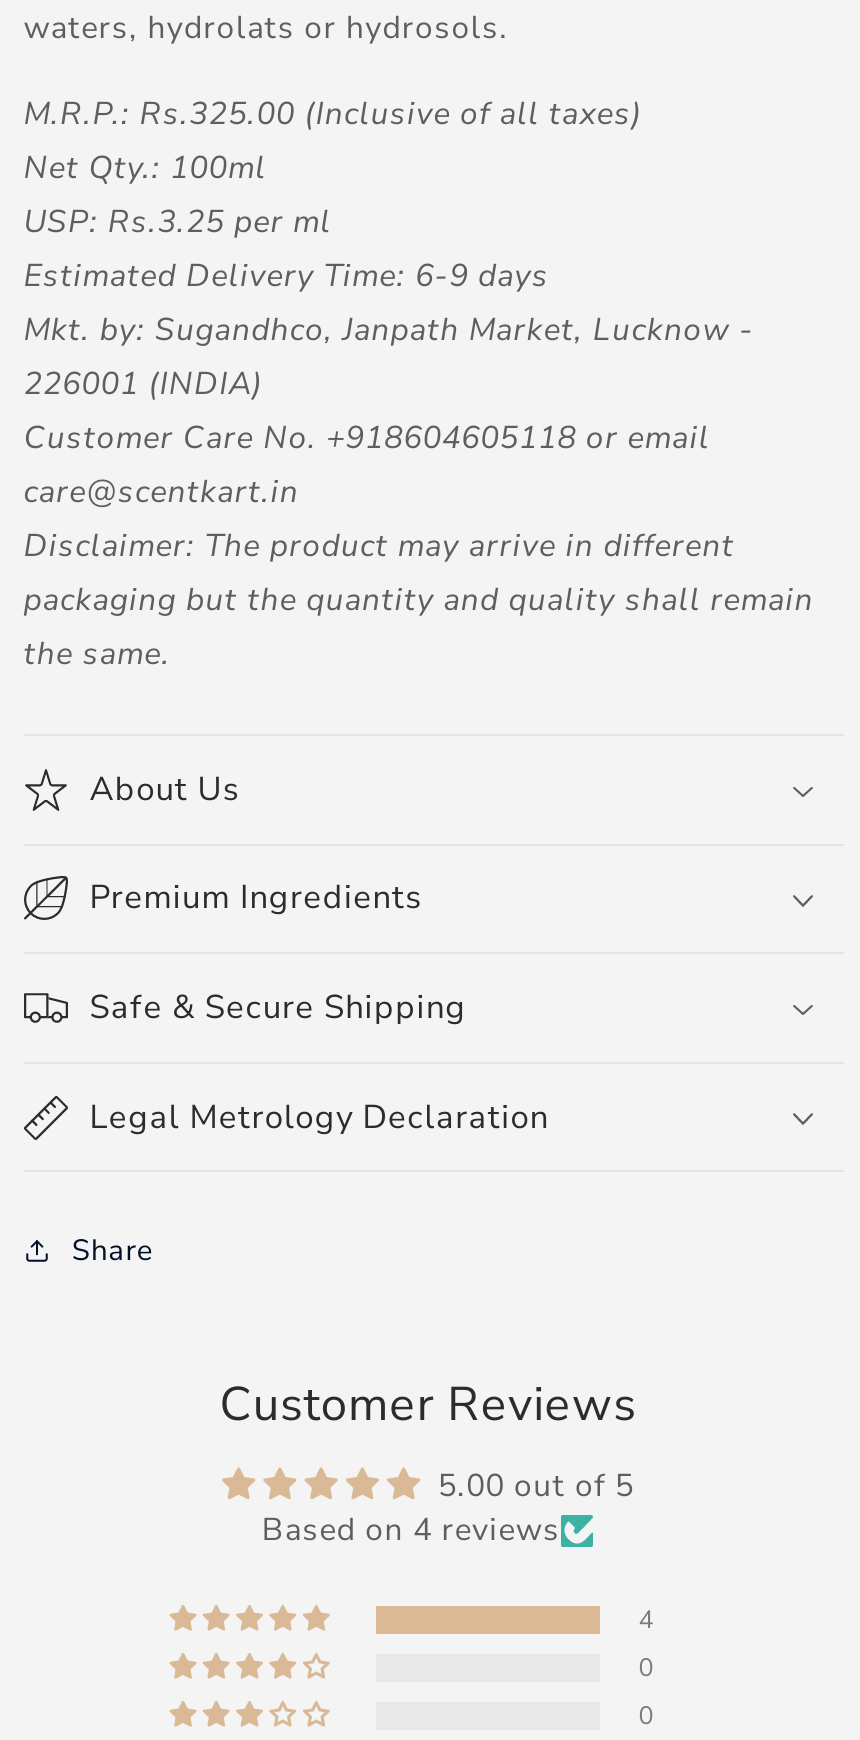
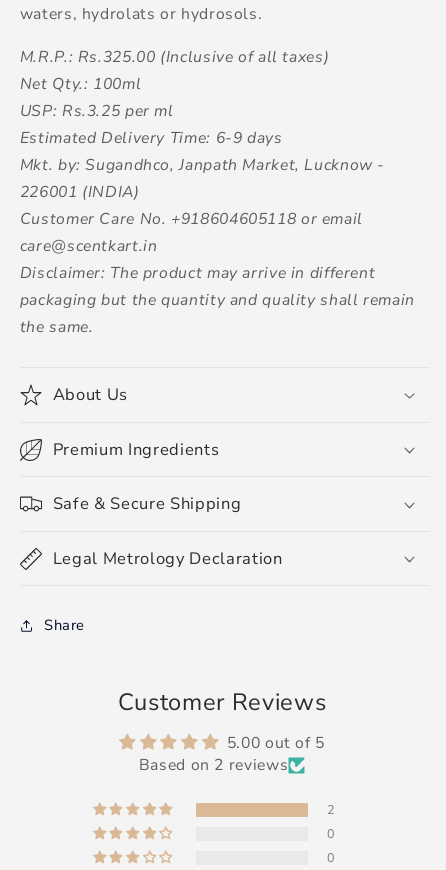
[262,1508,560,1552] Based on 4 reviews -> [139,754,288,776] Based on 2 reviews
[638,1602,656,1636] 4 -> [327,801,336,818] 2

